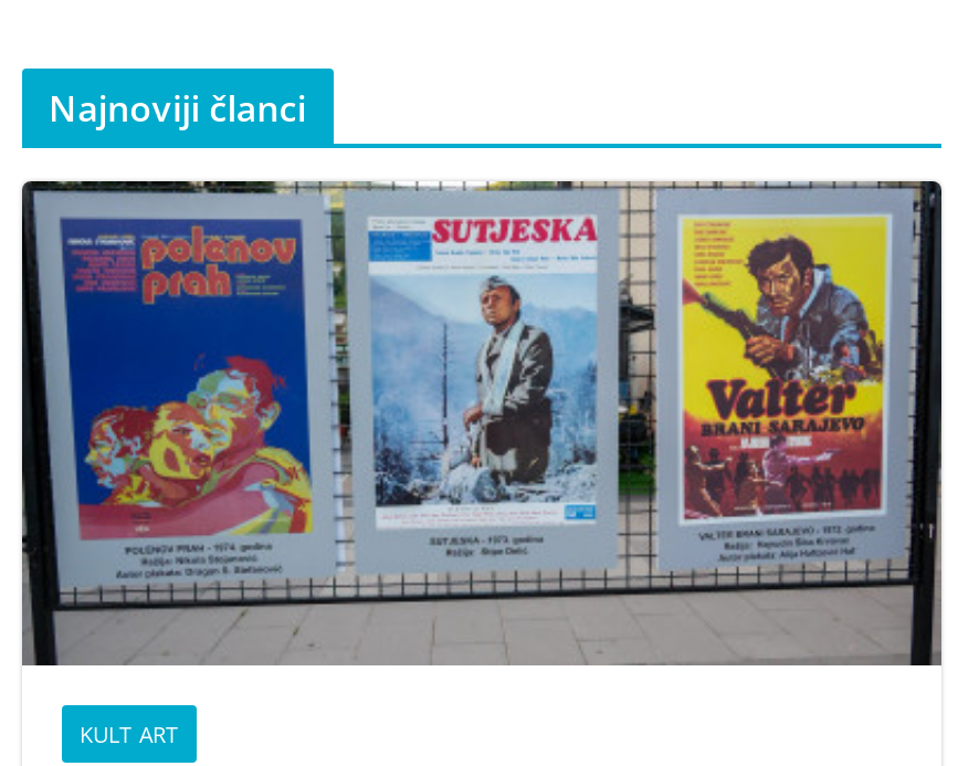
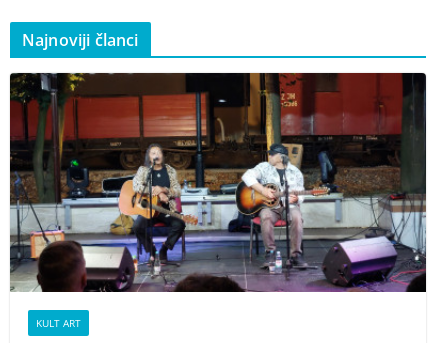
[22,179,944,668] [image] -> [10,72,426,292] [image]

